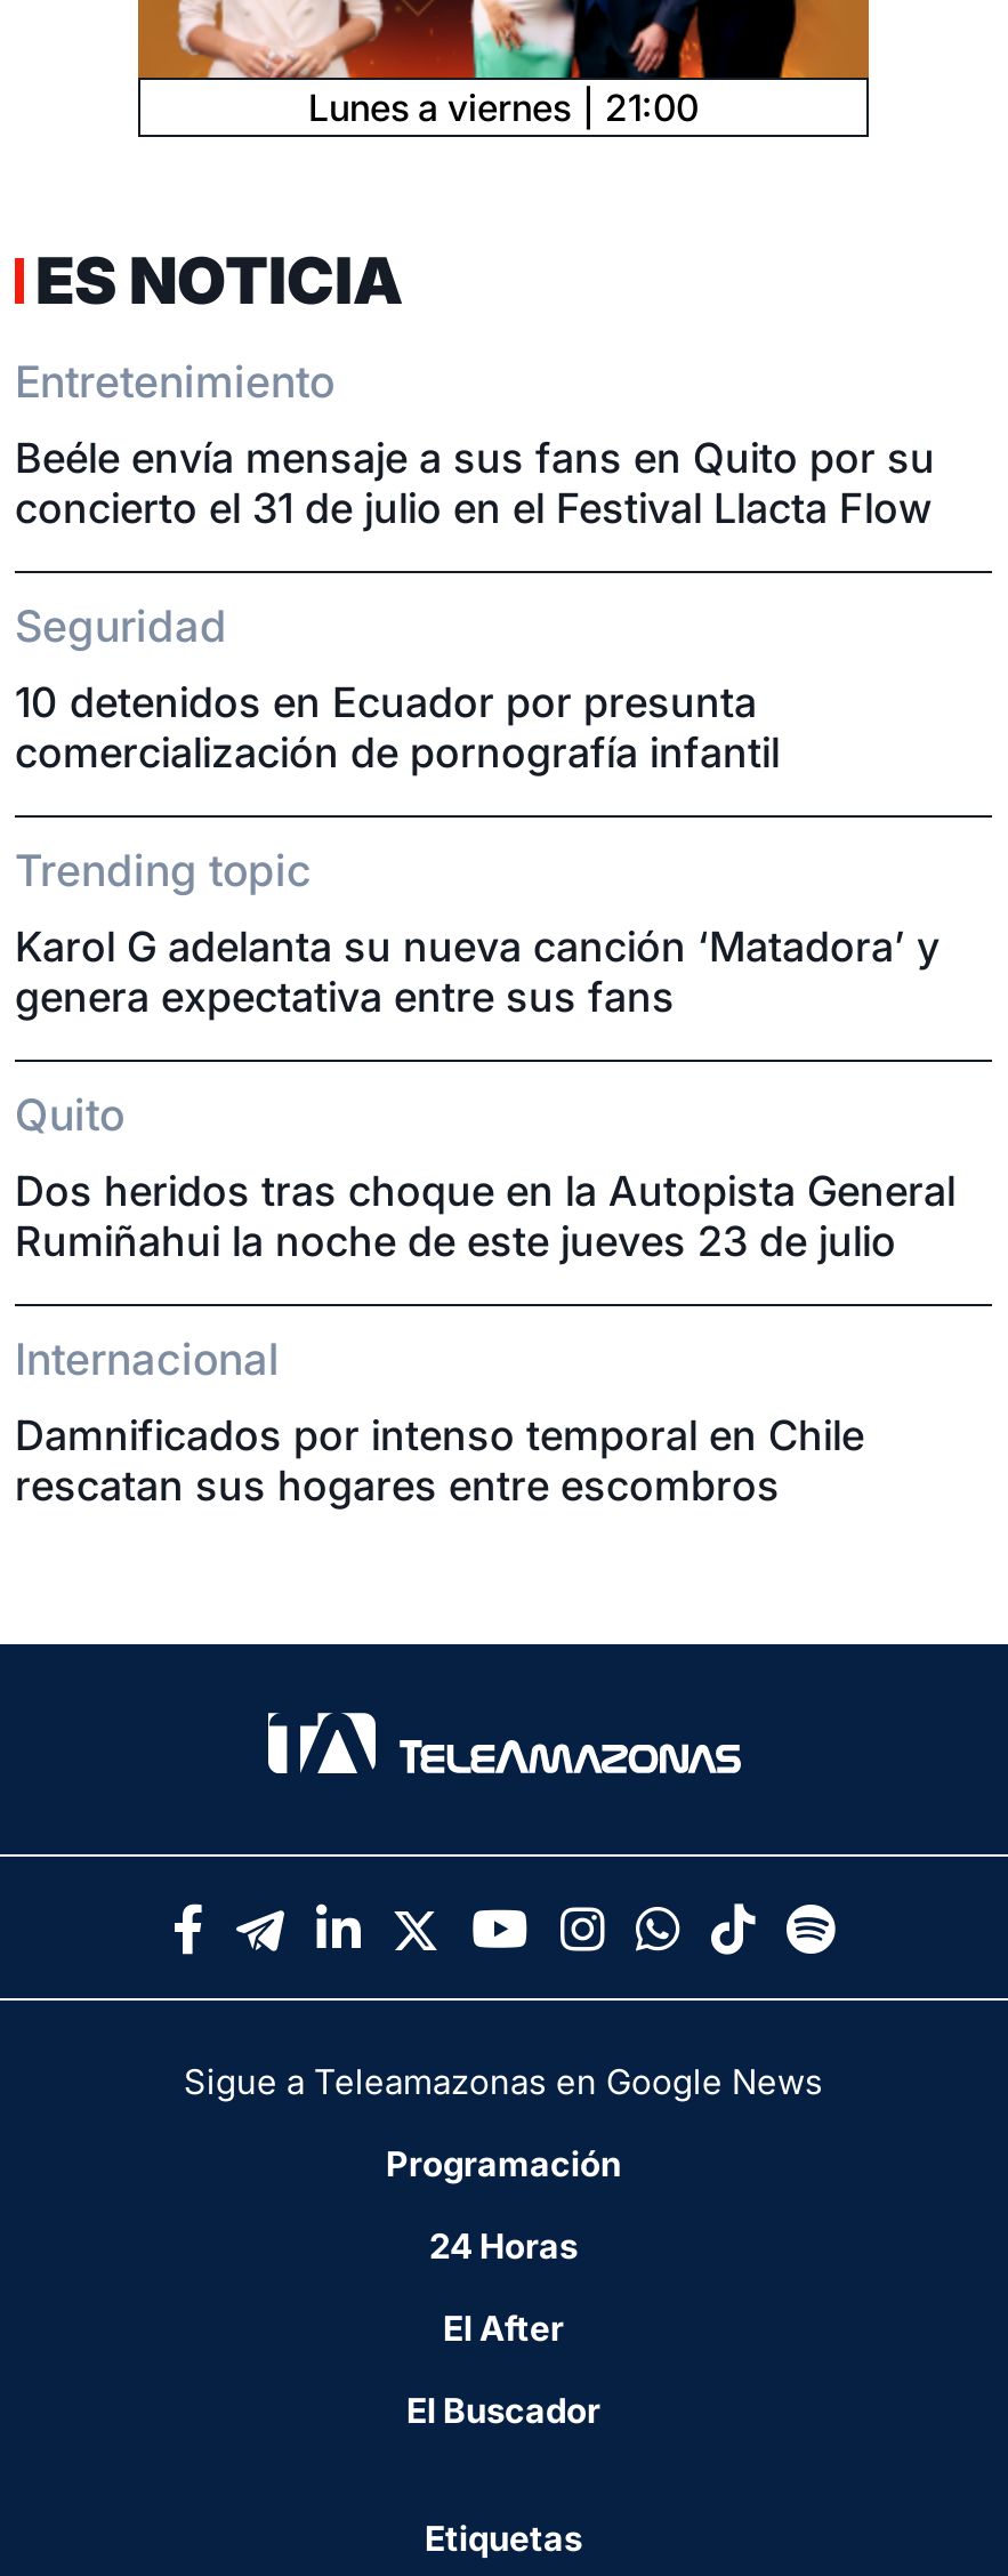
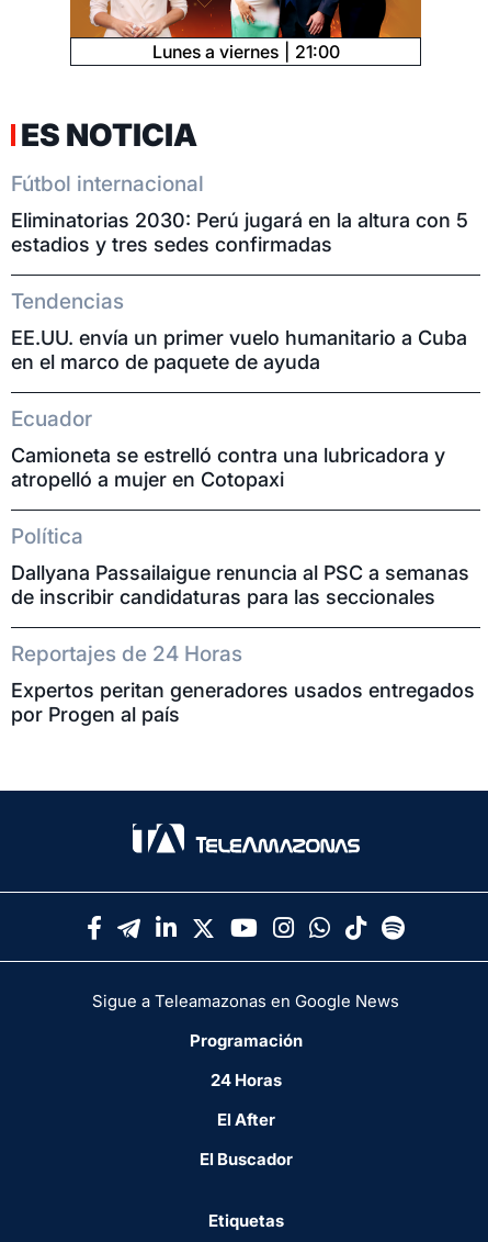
[15,357,334,410] Entretenimiento -> [11,172,204,197] Fútbol internacional
[15,435,935,533] Beéle envía mensaje a sus fans en Quito por su | concierto el 31 de julio en el Festival Llacta Flow -> [11,209,468,256] Eliminatorias 2030: Perú jugará en la altura con 5 | estadios y tres sedes confirmadas
[15,602,227,654] Seguridad -> [11,289,124,315] Tendencias
[15,679,780,778] 10 detenidos en Ecuador por presunta | comercialización de pornografía infantil -> [11,327,467,374] EE.UU. envía un primer vuelo humanitario a Cuba | en el marco de paquete de ayuda
[15,846,312,899] Trending topic -> [11,407,92,432] Ecuador
[15,924,940,1022] Karol G adelanta su nueva canción ‘Matadora’ y | genera expectativa entre sus fans -> [11,444,445,491] Camioneta se estrelló contra una lubricadora y | atropelló a mujer en Cotopaxi
[15,1090,124,1143] Quito -> [11,524,83,550] Política
[15,1168,955,1266] Dos heridos tras choque en la Autopista General | Rumiñahui la noche de este jueves 23 de julio -> [11,562,469,609] Dallyana Passailaigue renuncia al PSC a semanas | de inscribir candidaturas para las seccionales
[15,1335,280,1387] Internacional -> [11,642,242,667] Reportajes de 24 Horas
[15,1412,864,1511] Damnificados por intenso temporal en Chile | rescatan sus hogares entre escombros -> [11,679,475,726] Expertos peritan generadores usados entregados | por Progen al país

